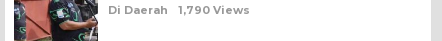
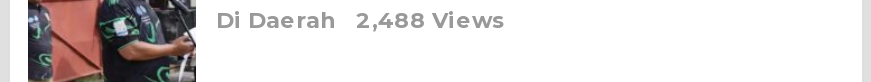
[108,3,250,17] Di Daerah 1,790 Views -> [216,6,506,34] Di Daerah 2,488 Views

